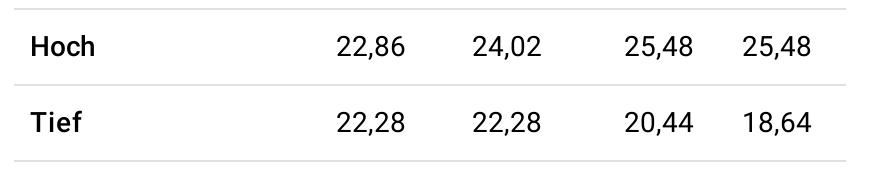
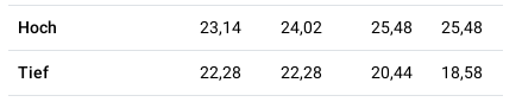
[336,31,406,63] 22,86 -> [200,18,241,37] 23,14
[742,107,812,139] 18,64 -> [441,63,483,82] 18,58

